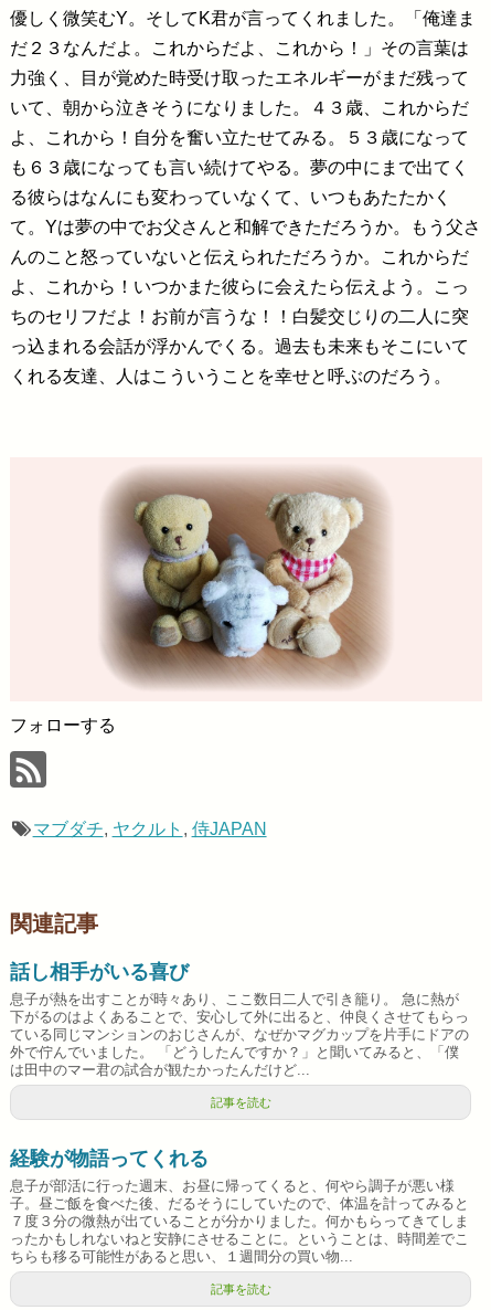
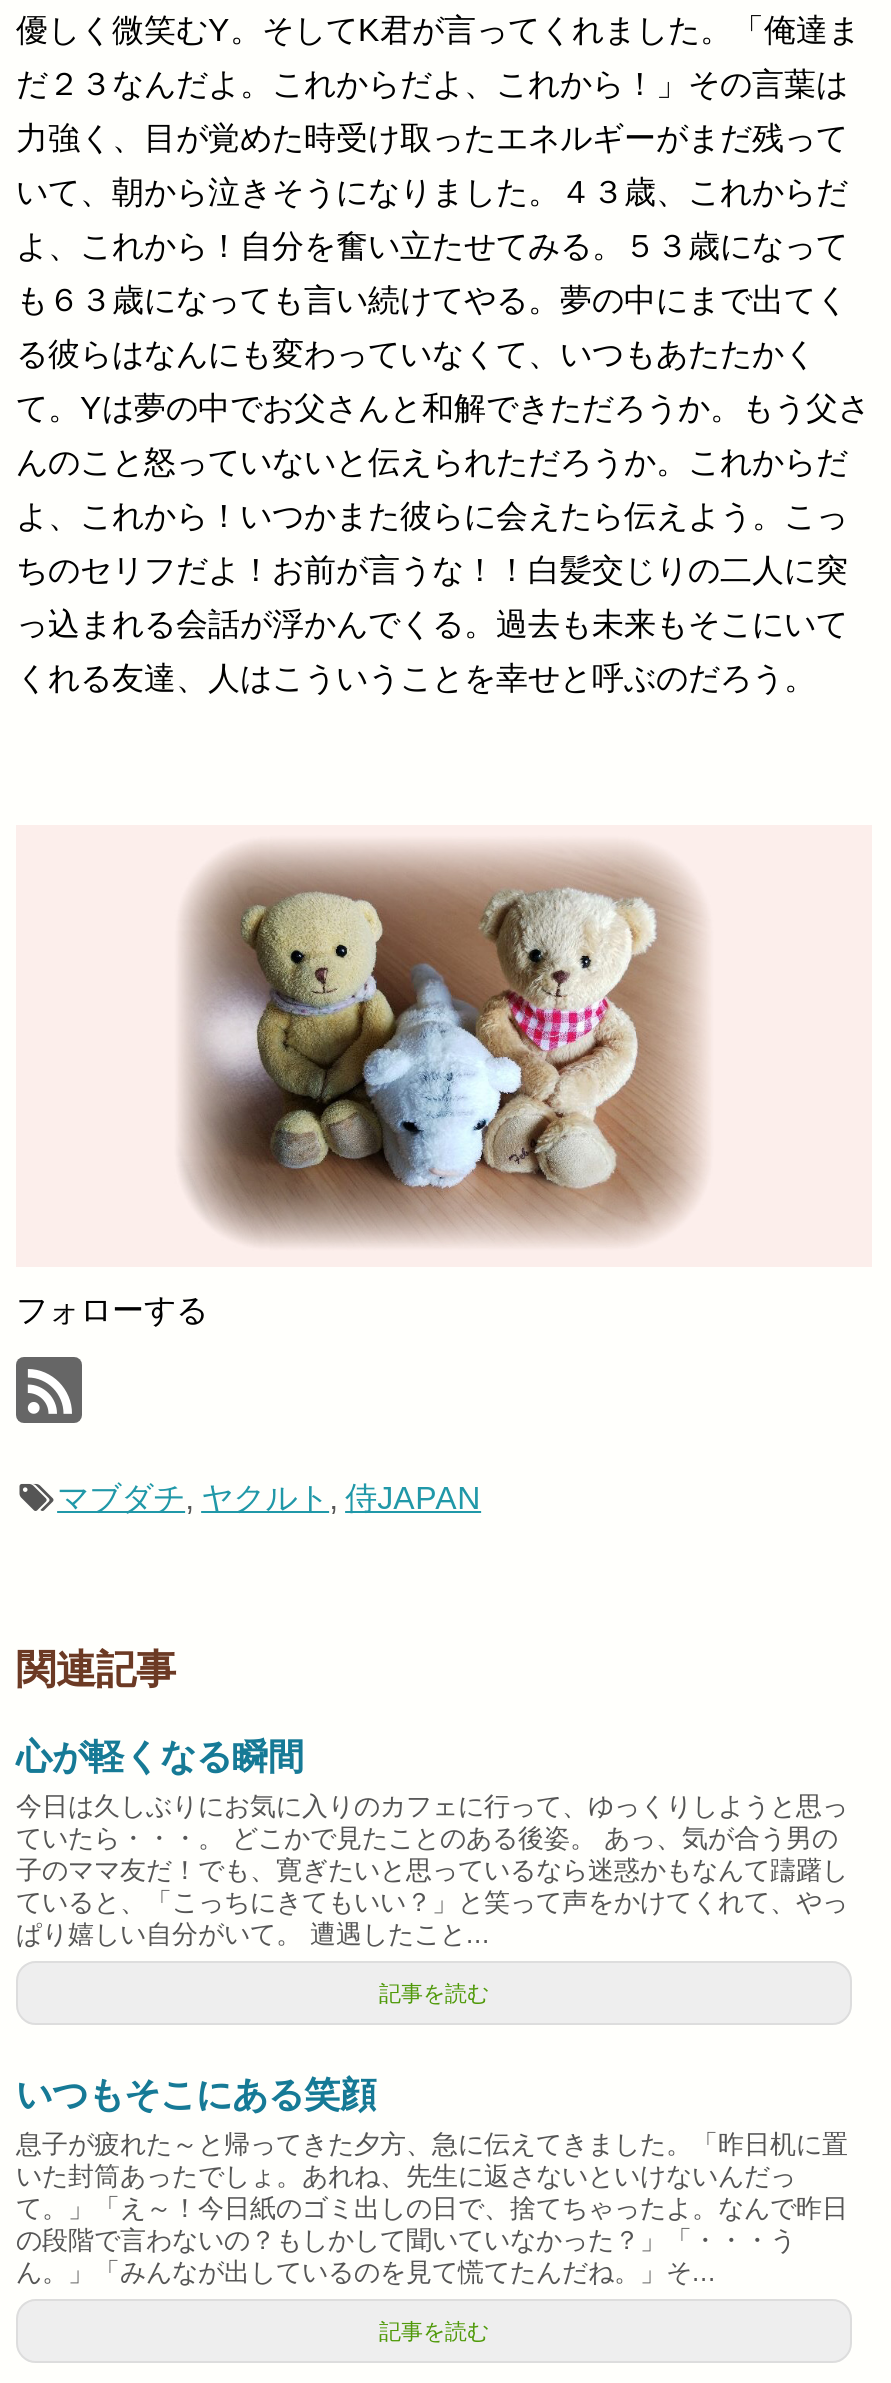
[10,961,469,1078] 話し相手がいる喜び | 息子が熱を出すことが時々あり、ここ数日二人で引き籠り。 急に熱が | 下がるのはよくあることで、安心して外に出ると、仲良くさせてもらっ | ている同じマンションのおじさんが、なぜかマグカップを片手にドアの | 外で佇んでいました。 「どうしたんですか？」と聞いてみると、「僕 | は田中のマー君の試合が観たかったんだけど... -> [16,1737,848,1949] 心が軽くなる瞬間 | 今日は久しぶりにお気に入りのカフェに行って、ゆっくりしようと思っ | ていたら・・・。 どこかで見たことのある後姿。 あっ、気が合う男の | 子のママ友だ！でも、寛ぎたいと思っているなら迷惑かもなんて躊躇し | ていると、「こっちにきてもいい？」と笑って声をかけてくれて、やっ | ぱり嬉しい自分がいて。 遭遇したこと...
[10,1148,469,1265] 経験が物語ってくれる | 息子が部活に行った週末、お昼に帰ってくると、何やら調子が悪い様 | 子。昼ご飯を食べた後、だるそうにしていたので、体温を計ってみると | ７度３分の微熱が出ていることが分かりました。何かもらってきてしま | ったかもしれないねと安静にさせることに。ということは、時間差でこ | ちらも移る可能性があると思い、１週間分の買い物... -> [16,2075,848,2287] いつもそこにある笑顔 | 息子が疲れた～と帰ってきた夕方、急に伝えてきました。「昨日机に置 | いた封筒あったでしょ。あれね、先生に返さないといけないんだっ | て。」「え～！今日紙のゴミ出しの日で、捨てちゃったよ。なんで昨日 | の段階で言わないの？もしかして聞いていなかった？」「・・・う | ん。」「みんなが出しているのを見て慌てたんだね。」そ...

